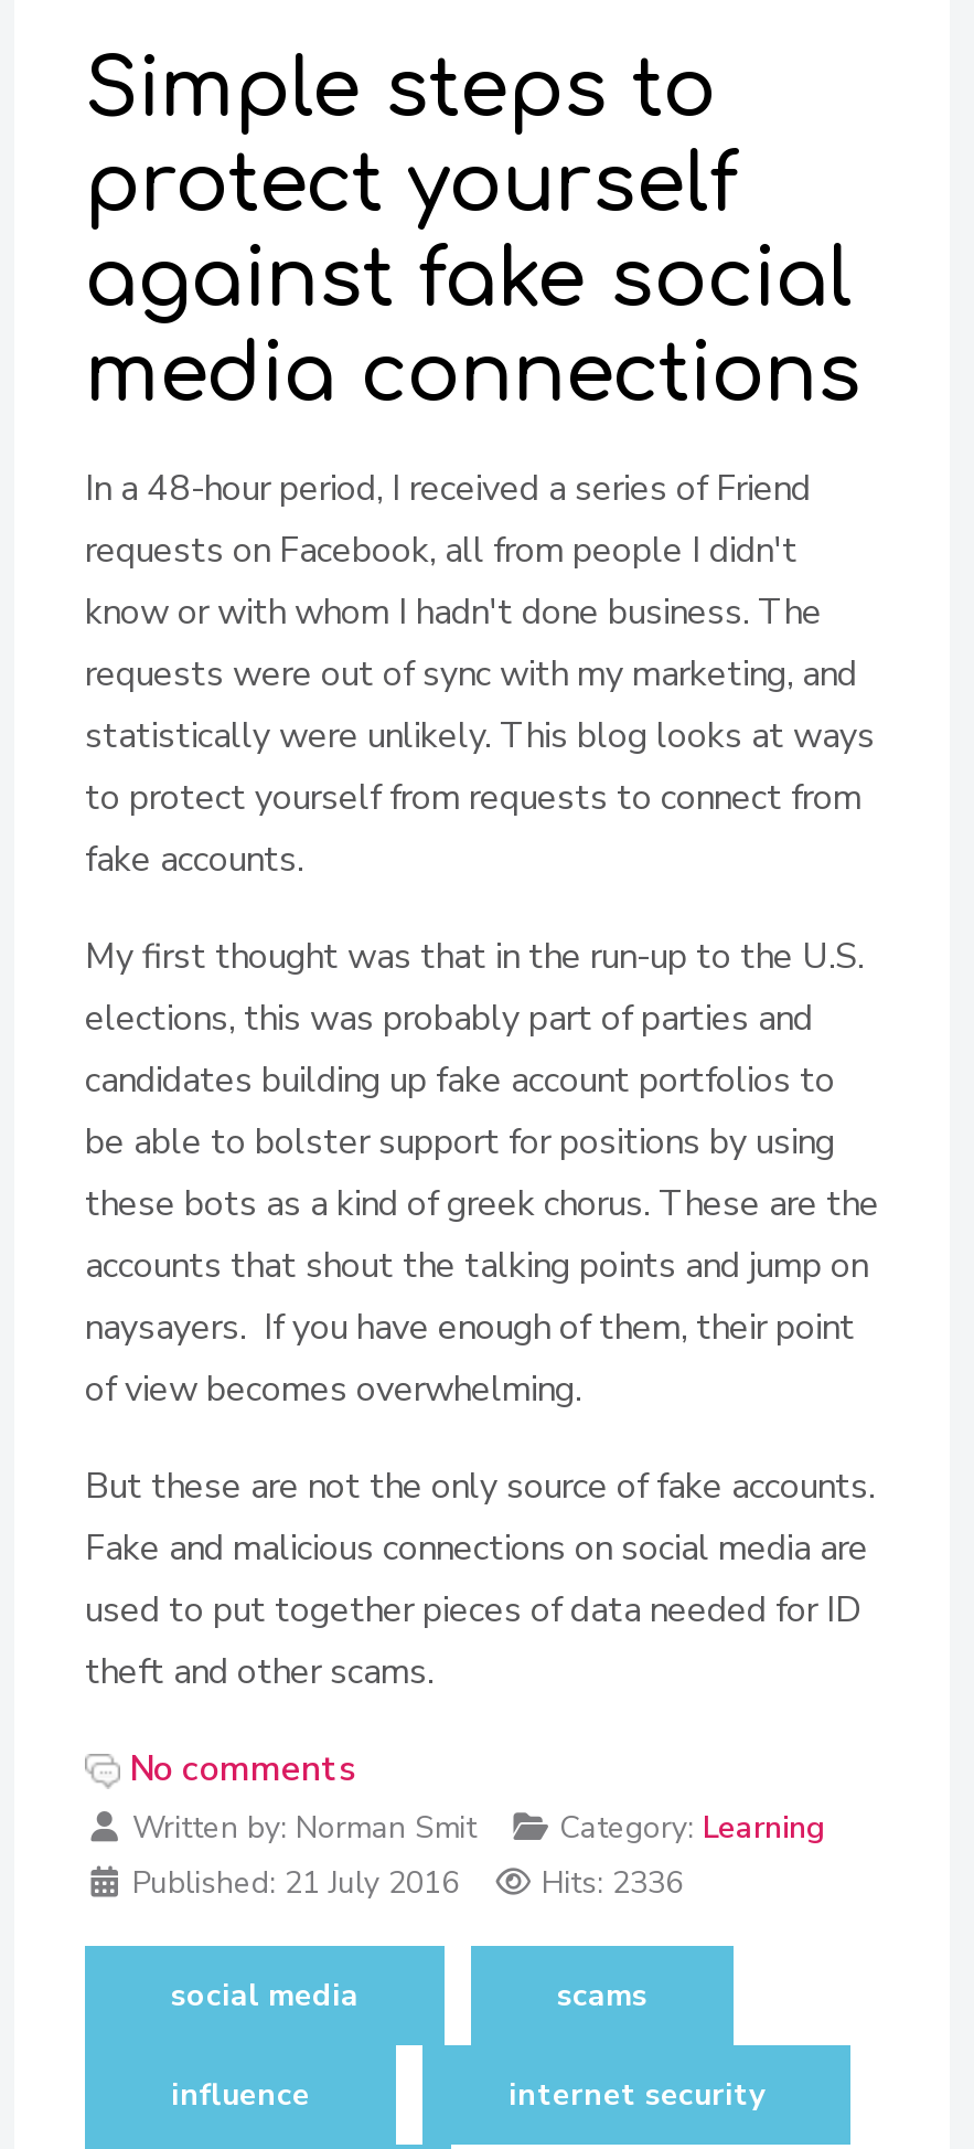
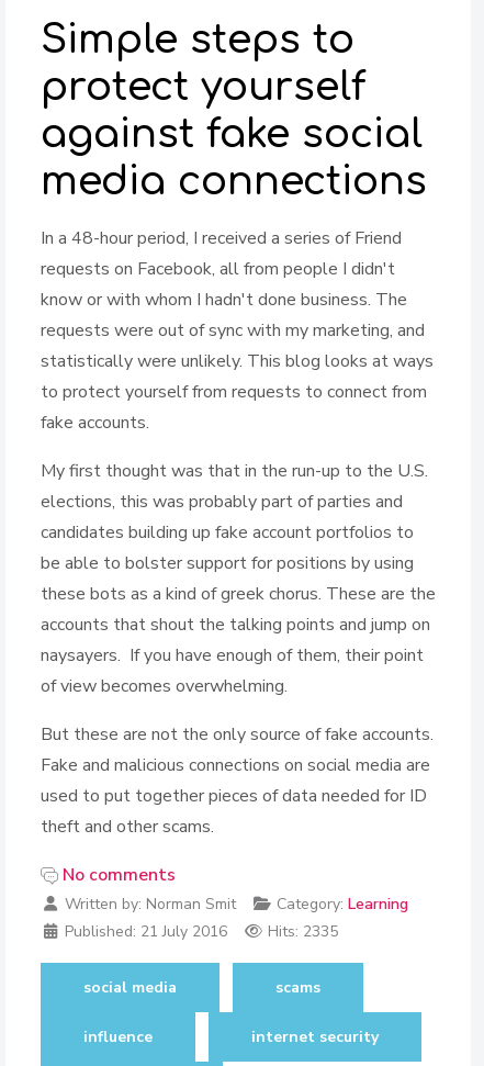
[124,1862,683,1904] Published: 21 July 2016 Hits: 2336 -> [60,921,338,942] Published: 21 July 2016 Hits: 2335

